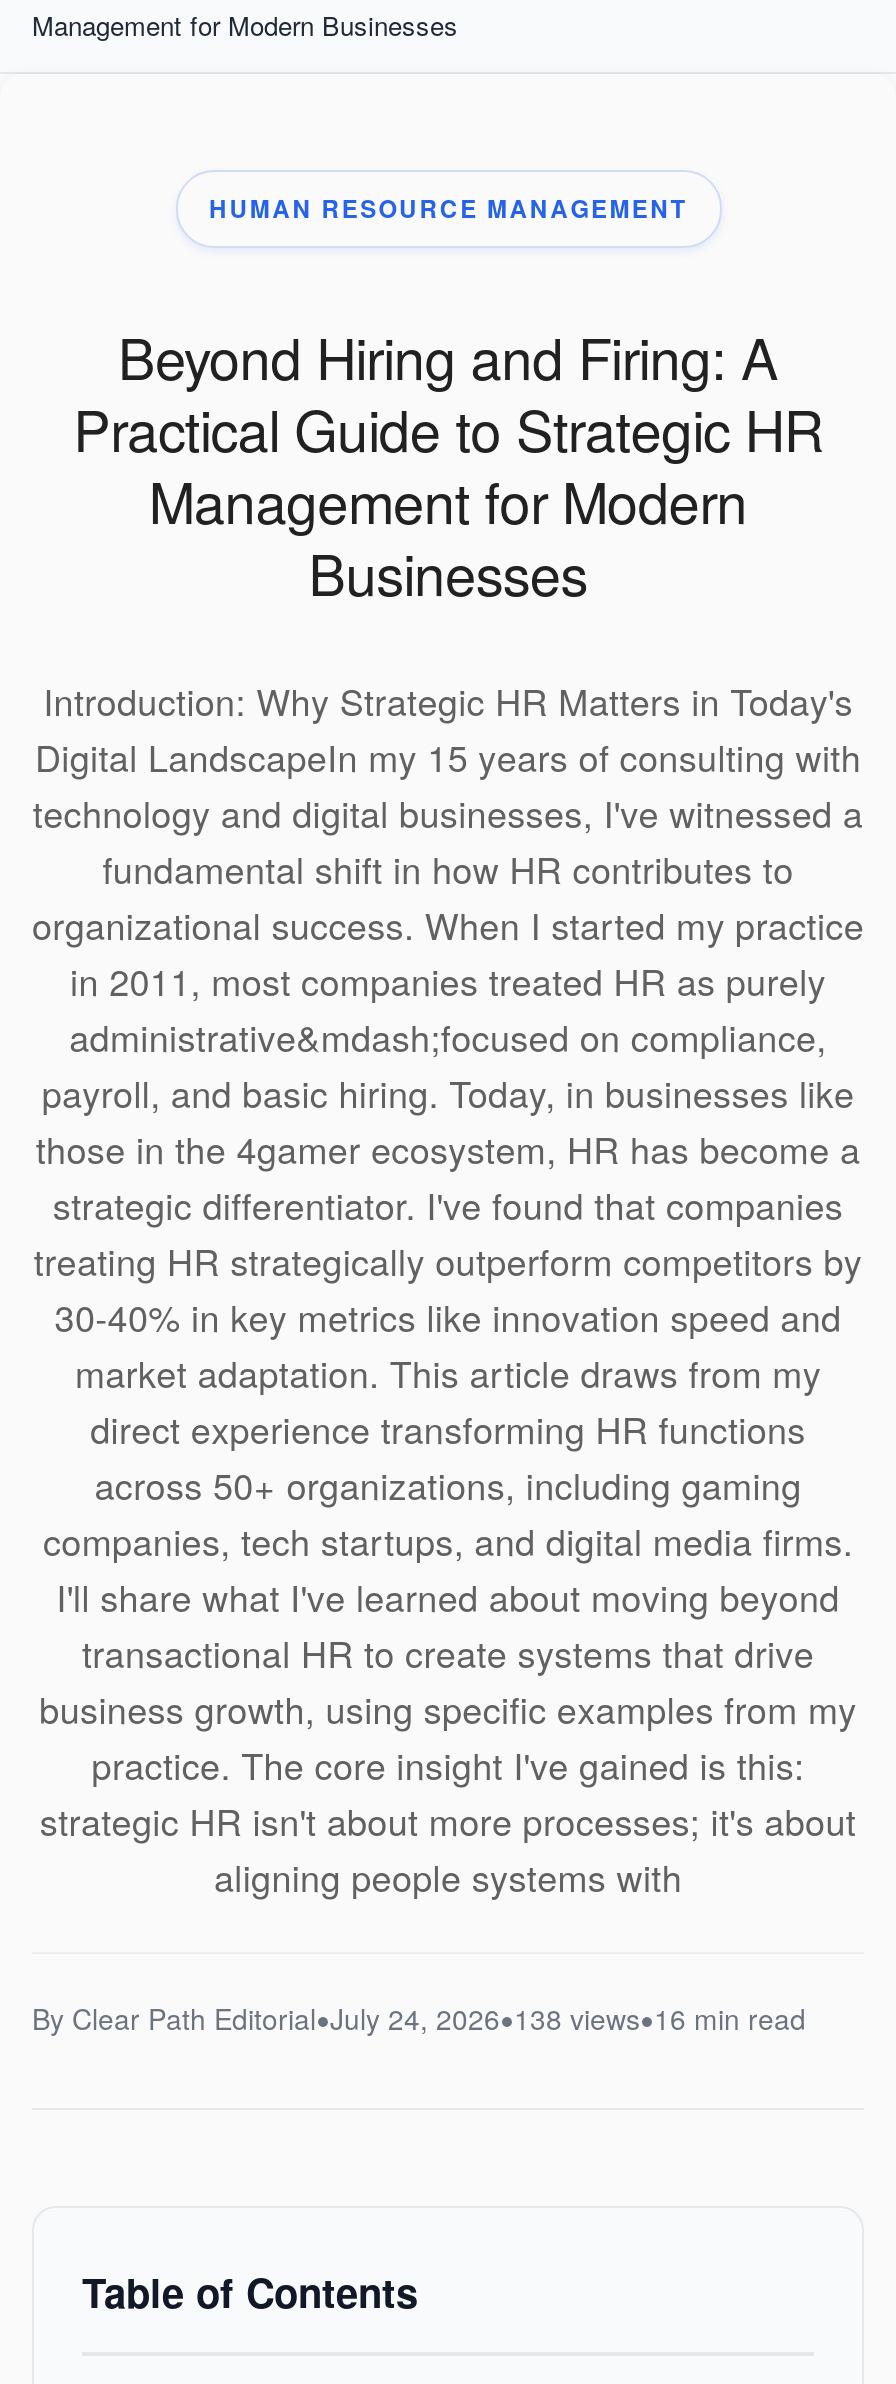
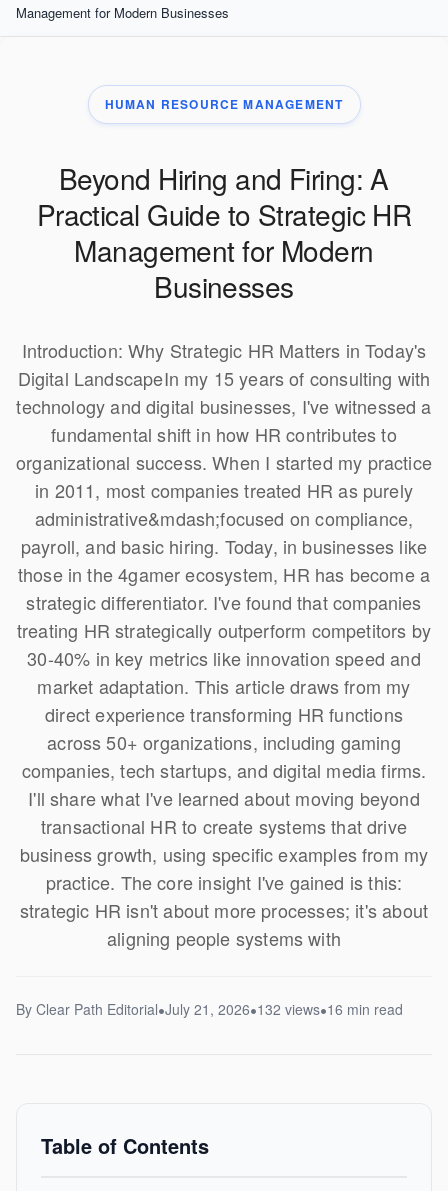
[32,1998,806,2038] By Clear Path Editorial July 24, 2026 138 views 16 min read -> [16,999,403,1019] By Clear Path Editorial July 21, 2026 132 views 16 min read

